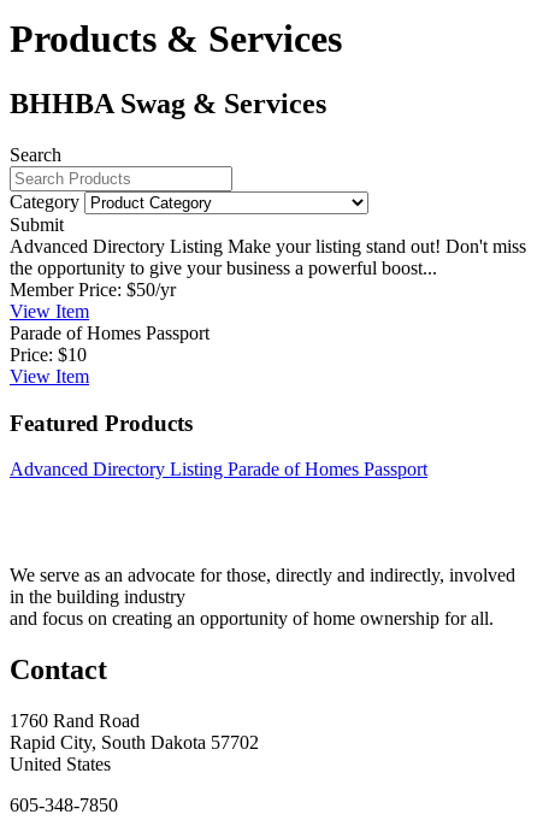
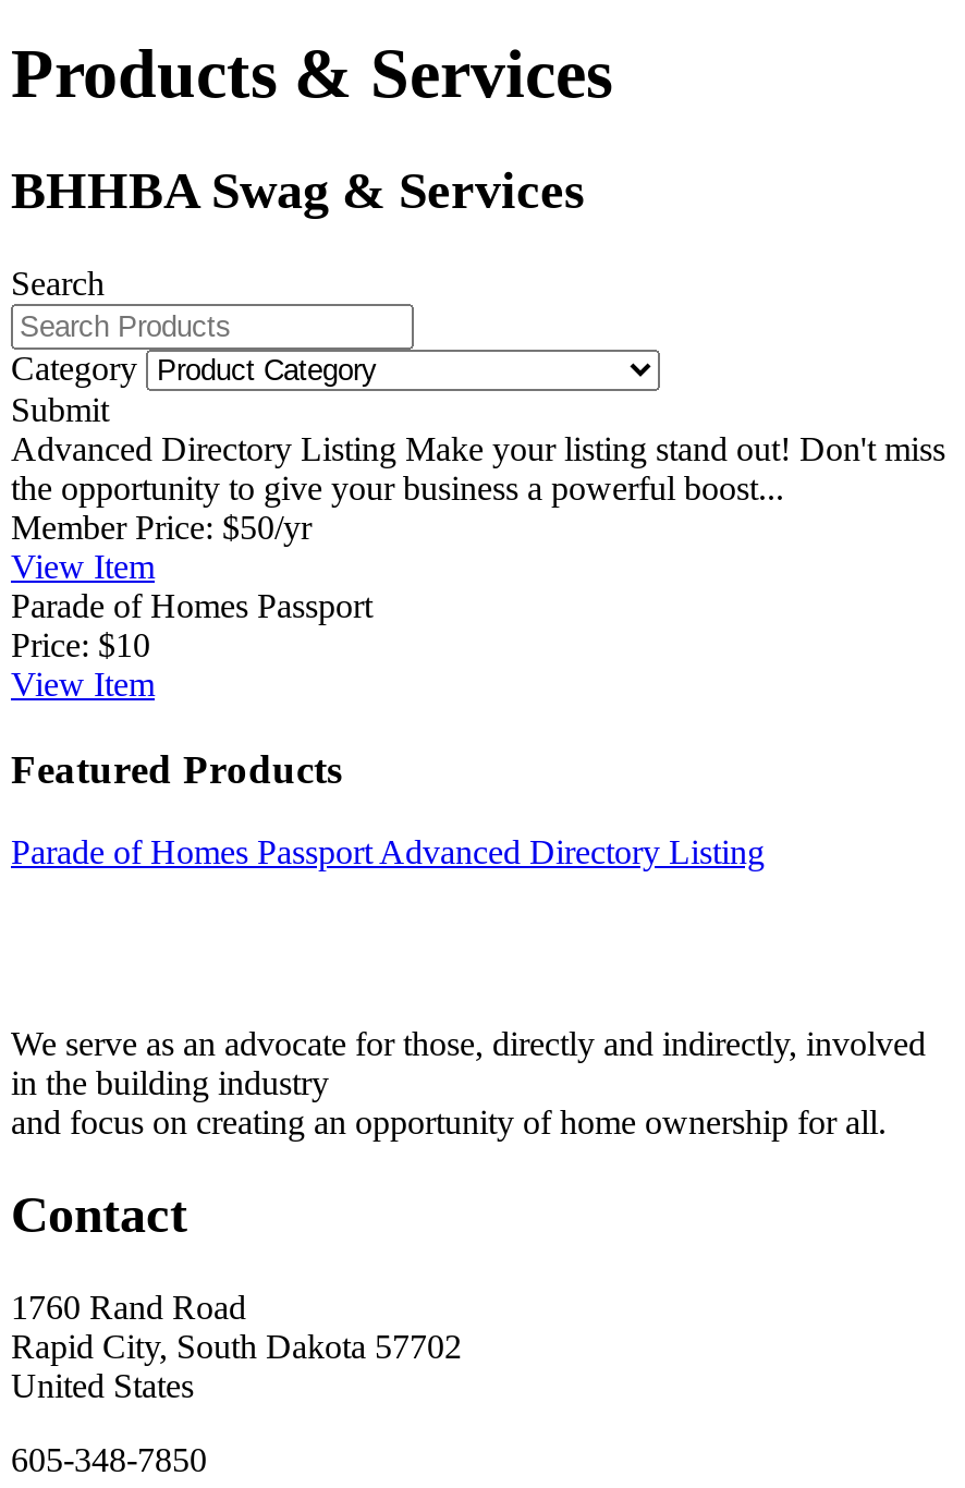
[10,459,427,479] Advanced Directory Listing Parade of Homes Passport -> [11,834,765,871] Parade of Homes Passport Advanced Directory Listing

